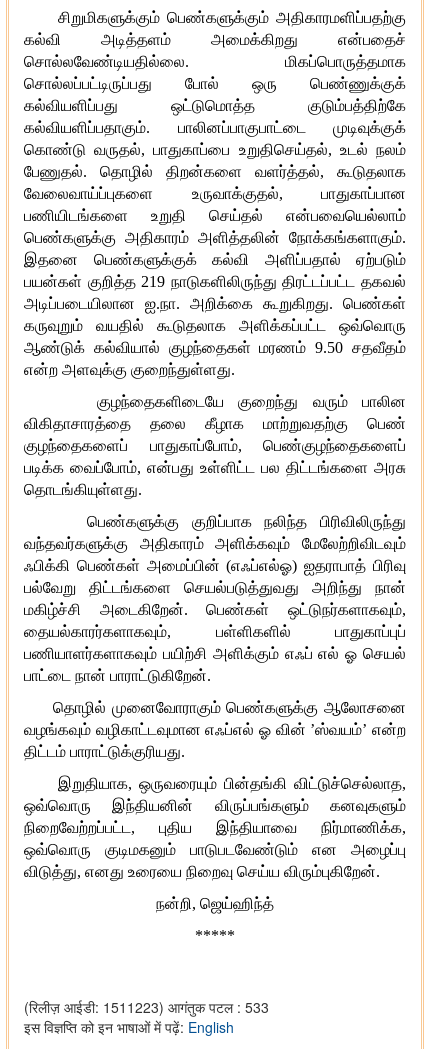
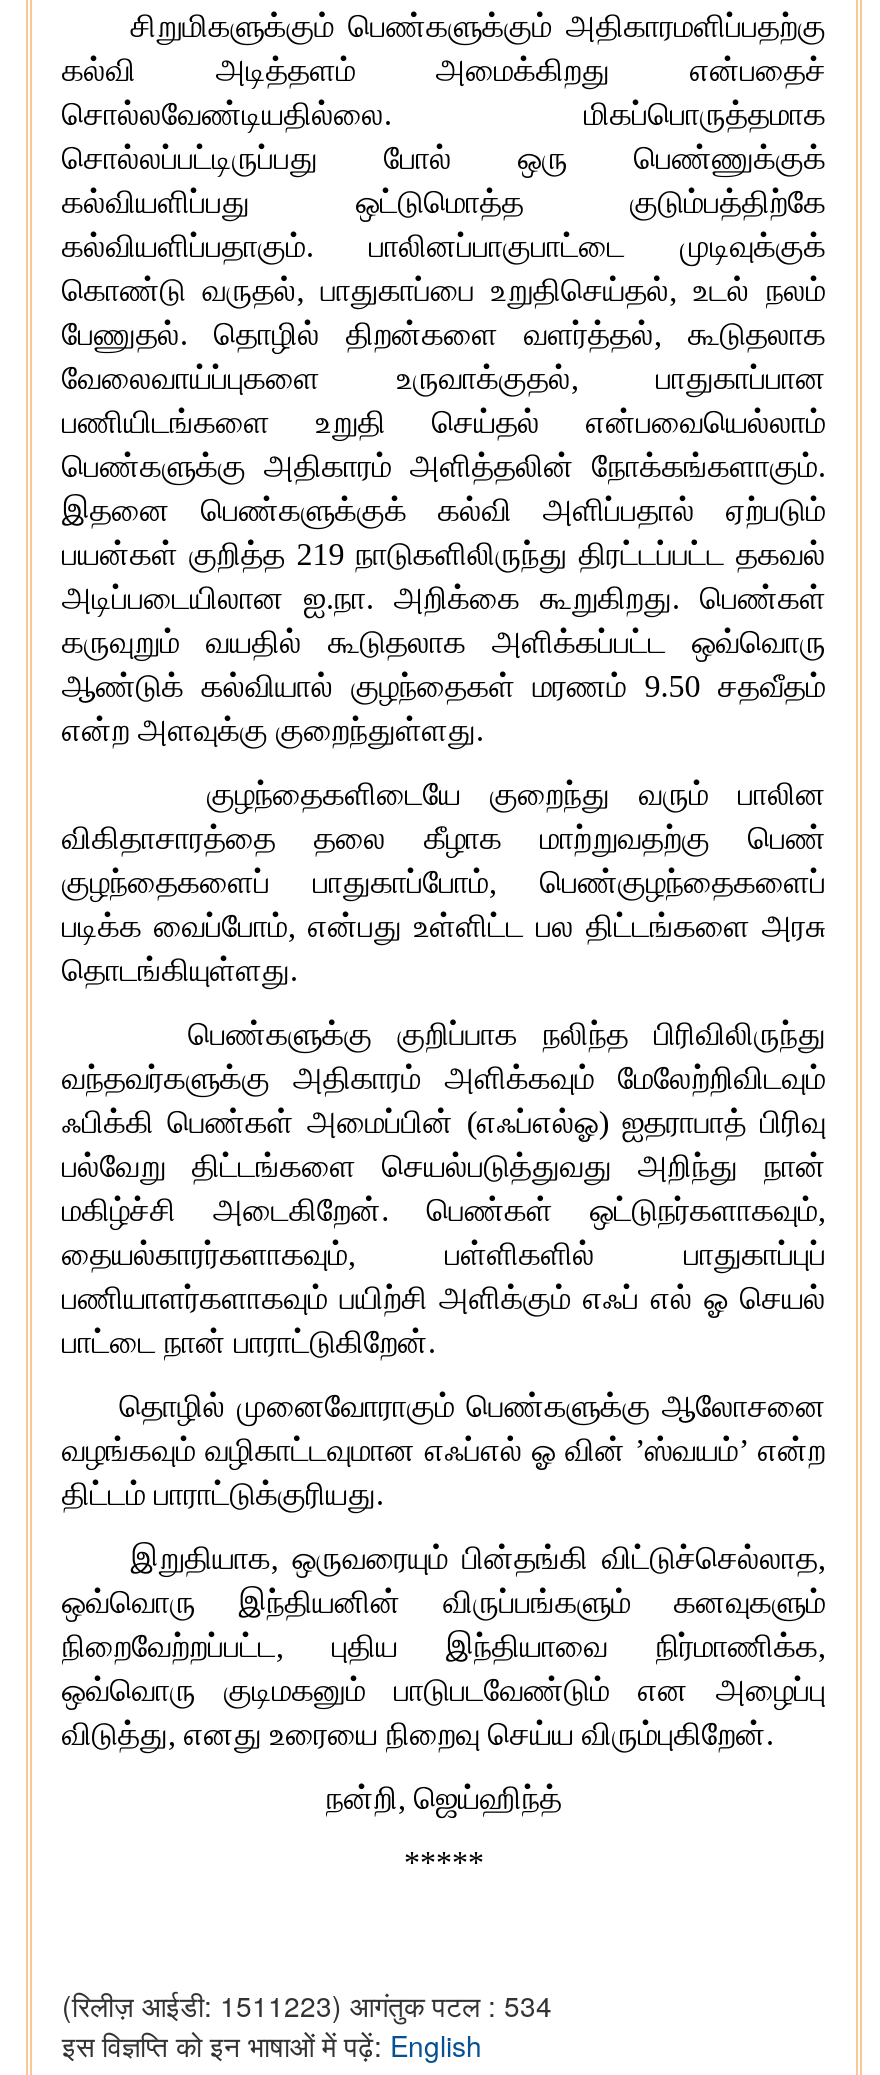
[24,997,269,1017] (रिलीज़ आईडी: 1511223) आगंतुक पटल : 533 -> [62,1985,552,2025] (रिलीज़ आईडी: 1511223) आगंतुक पटल : 534

